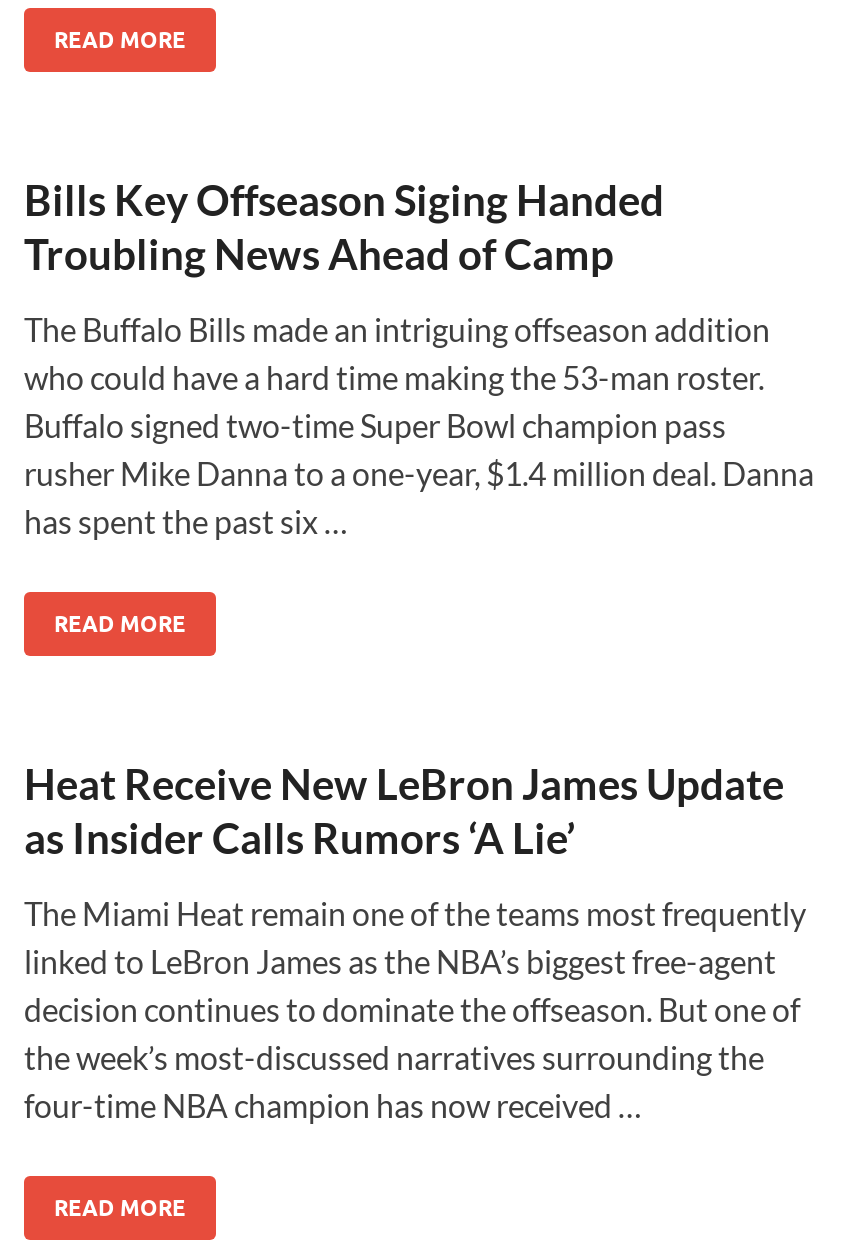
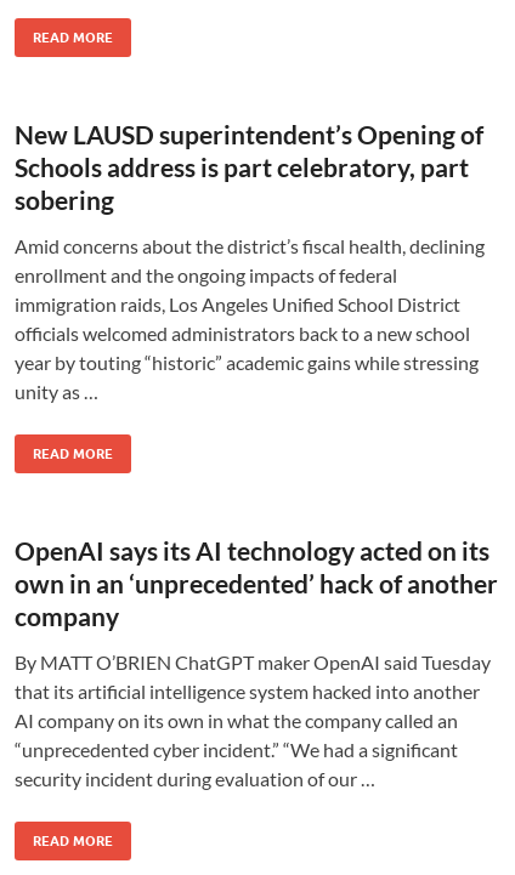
[24,174,664,278] Bills Key Offseason Siging Handed | Troubling News Ahead of Camp -> [15,119,483,215] New LAUSD superintendent’s Opening of | Schools address is part celebratory, part | sobering
[24,310,814,540] The Buffalo Bills made an intriguing offseason addition | who could have a hard time making the 53-man roster. | Buffalo signed two-time Super Bowl champion pass | rusher Mike Danna to a one-year, $1.4 million deal. Danna | has spent the past six … -> [15,234,485,403] Amid concerns about the district’s fiscal health, declining | enrollment and the ongoing impacts of federal | immigration raids, Los Angeles Unified School District | officials welcomed administrators back to a new school | year by touting “historic” academic gains while stressing | unity as …
[24,758,784,862] Heat Receive New LeBron James Update | as Insider Calls Rumors ‘A Lie’ -> [15,535,498,631] OpenAI says its AI technology acted on its | own in an ‘unprecedented’ hack of another | company
[24,894,806,1124] The Miami Heat remain one of the teams most frequently | linked to LeBron James as the NBA’s biggest free-agent | decision continues to dominate the offseason. But one of | the week’s most-discussed narratives surrounding the | four-time NBA champion has now received … -> [15,650,491,790] By MATT O’BRIEN ChatGPT maker OpenAI said Tuesday | that its artificial intelligence system hacked into another | AI company on its own in what the company called an | “unprecedented cyber incident.” “We had a significant | security incident during evaluation of our …

